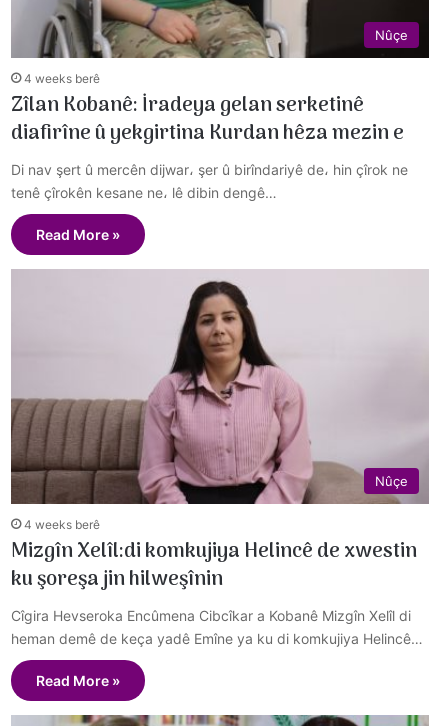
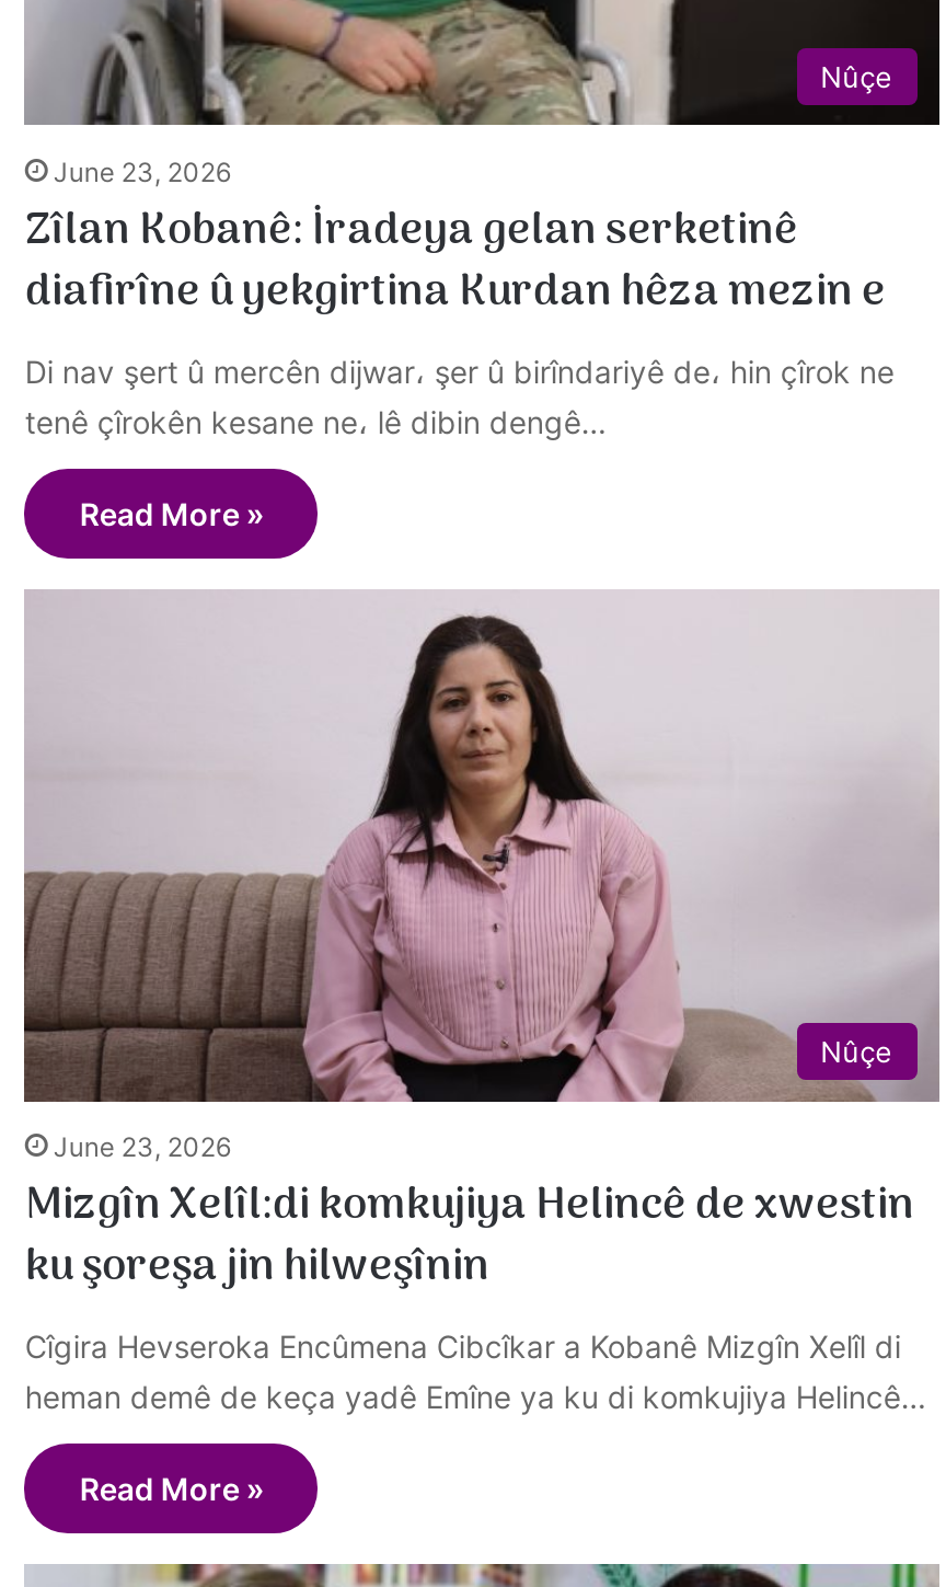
[24,71,100,86] 4 weeks berê -> [53,155,231,188] June 23, 2026
[24,517,100,532] 4 weeks berê -> [53,1131,231,1163] June 23, 2026

